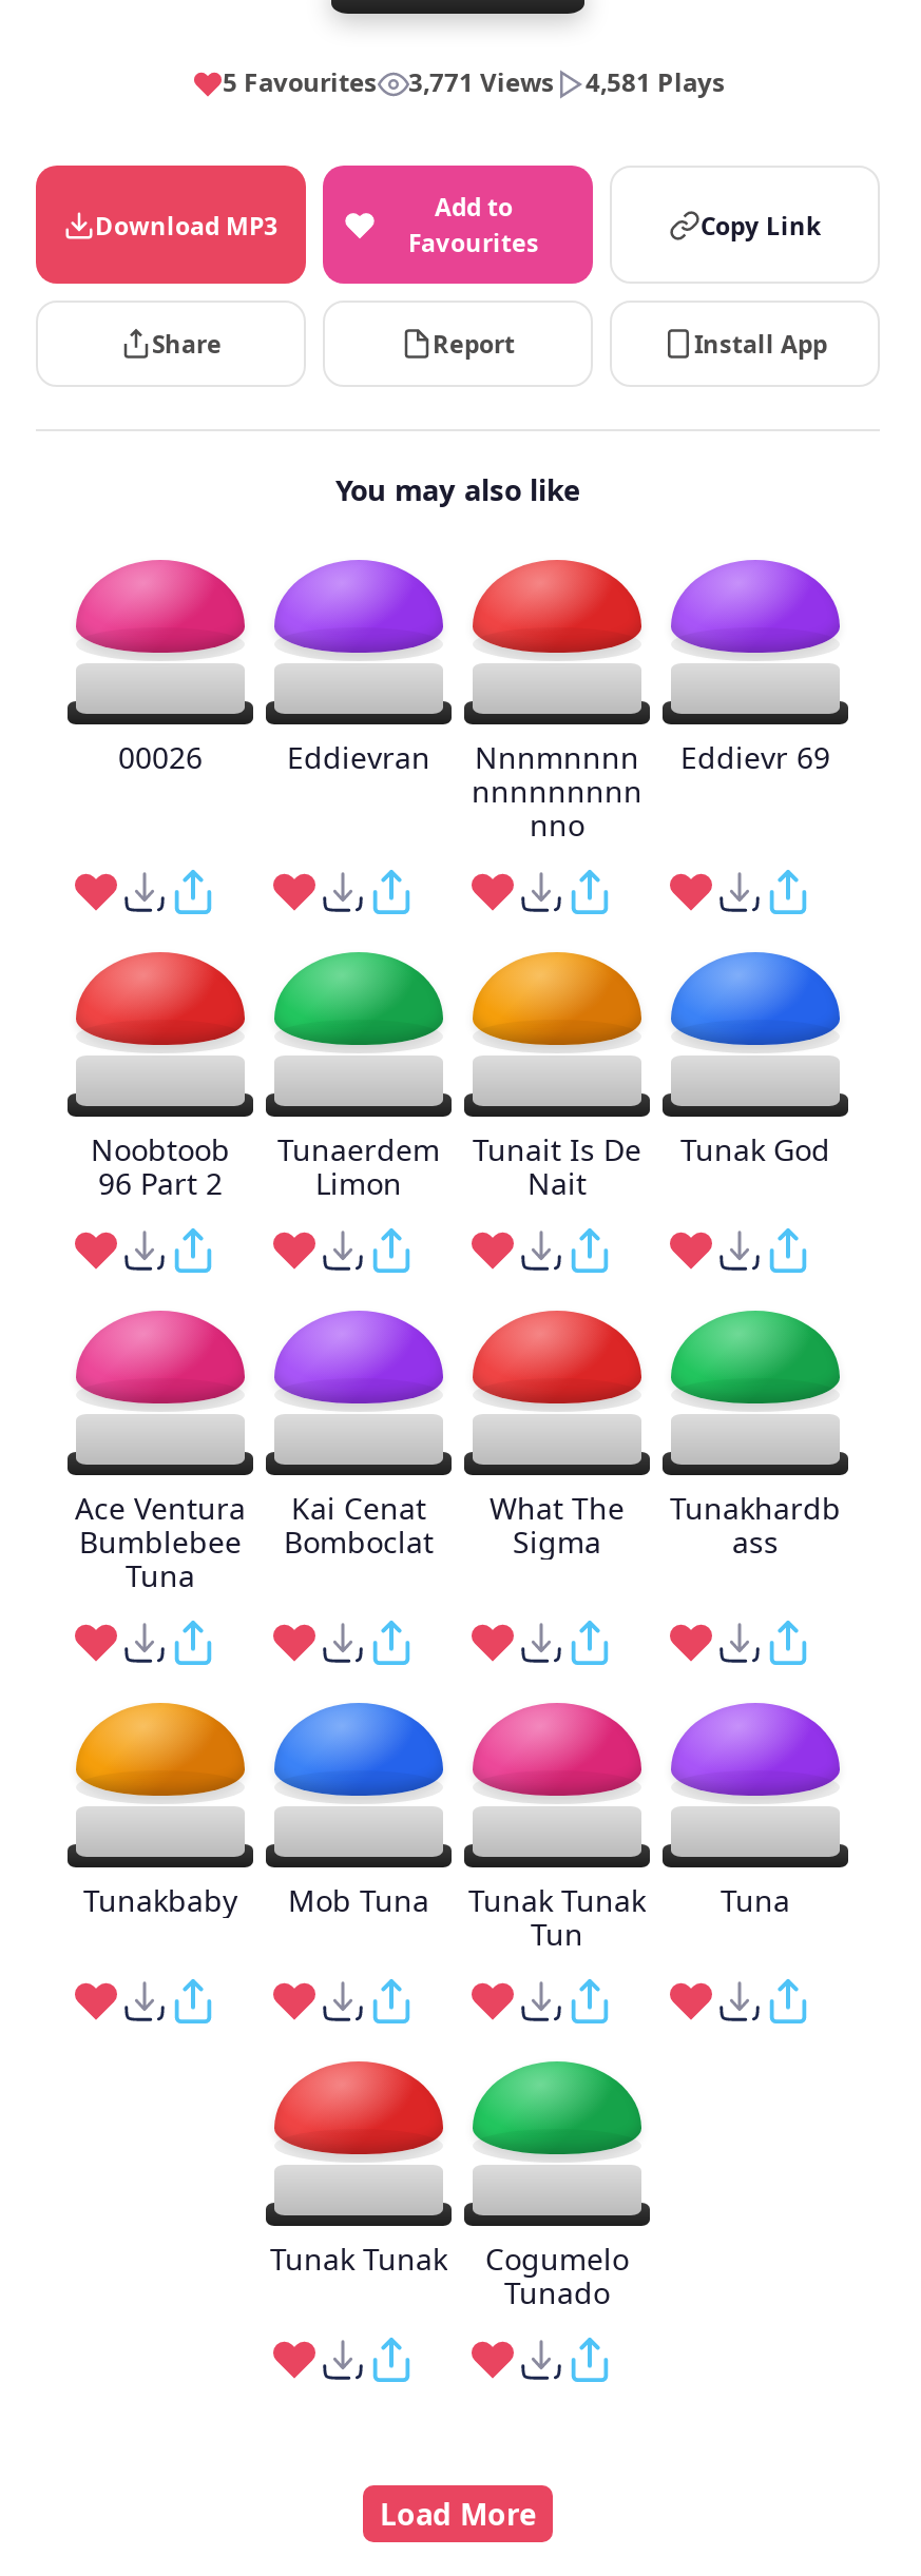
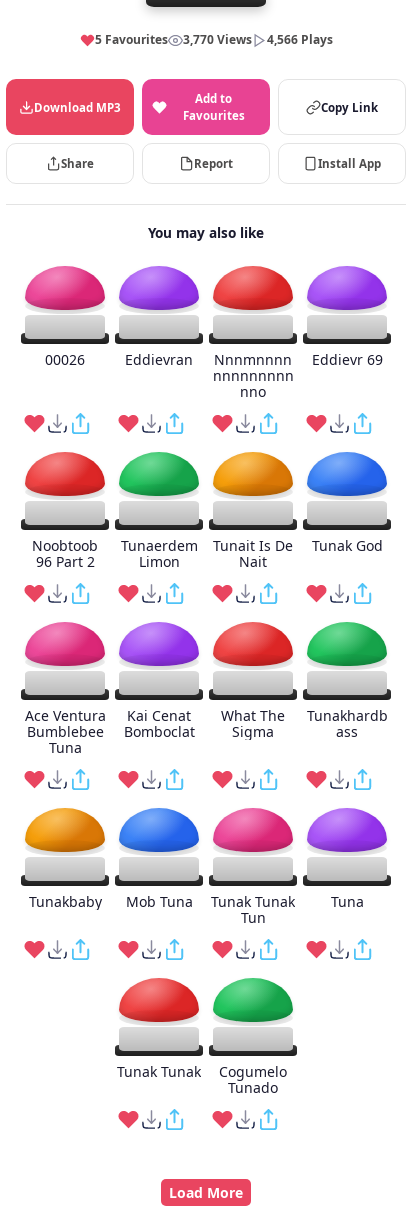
[408,64,554,100] 3,771 Views -> [182,31,251,48] 3,770 Views
[586,64,725,100] 4,581 Plays -> [266,31,332,48] 4,566 Plays

